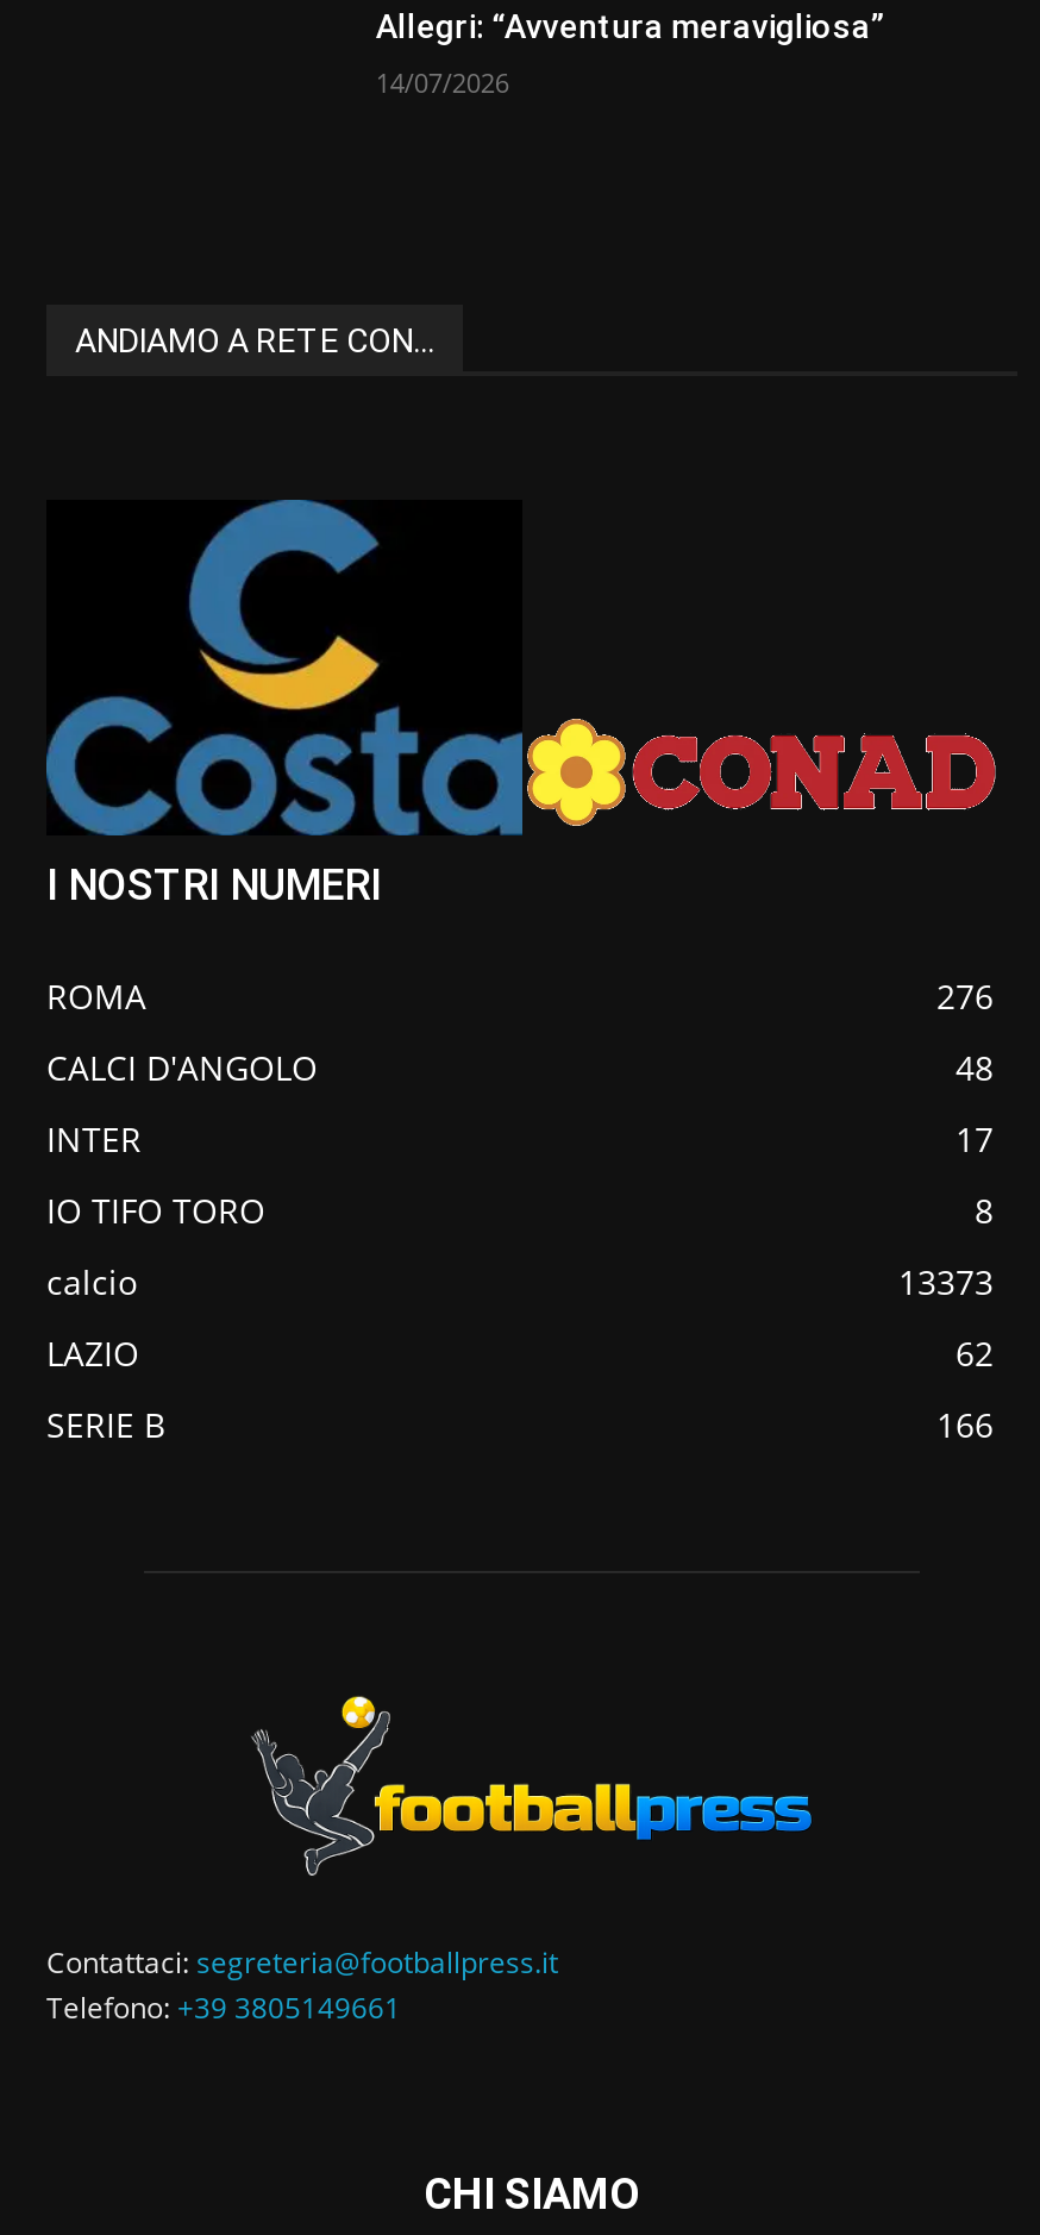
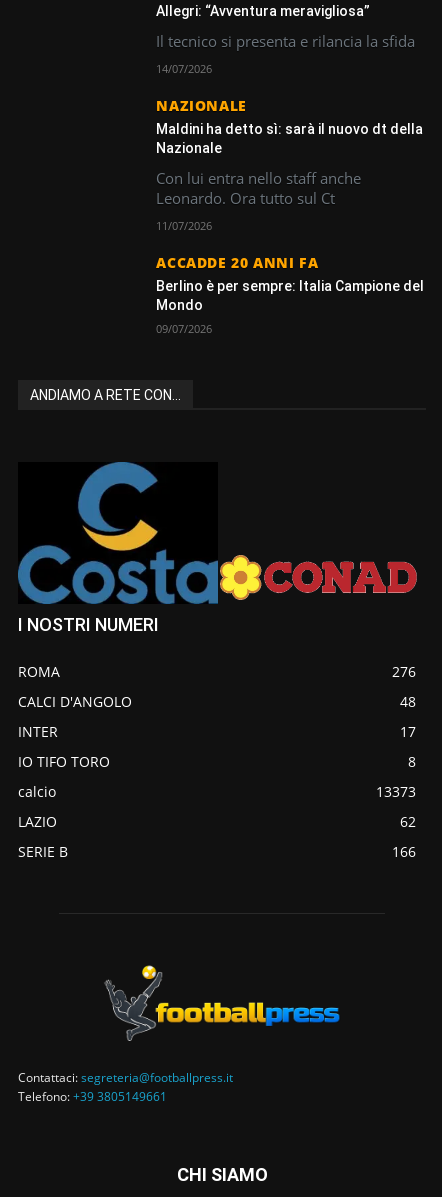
none -> [156,31,415,51] Il tecnico si presenta e rilancia la sfida
none -> [156,96,424,336] NAZIONALE | Maldini ha detto sì: sarà il nuovo dt della | Nazionale | Con lui entra nello staff anche | Leonardo. Ora tutto sul Ct | 11/07/2026 | ACCADDE 20 ANNI FA | Berlino è per sempre: Italia Campione del | Mondo | 09/07/2026

